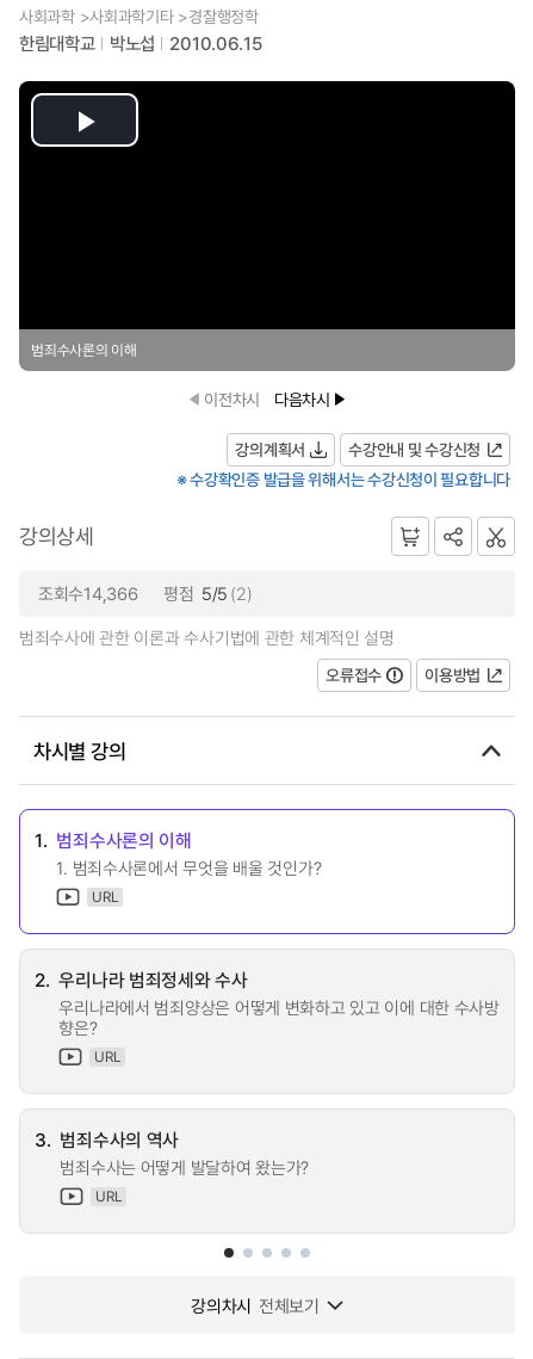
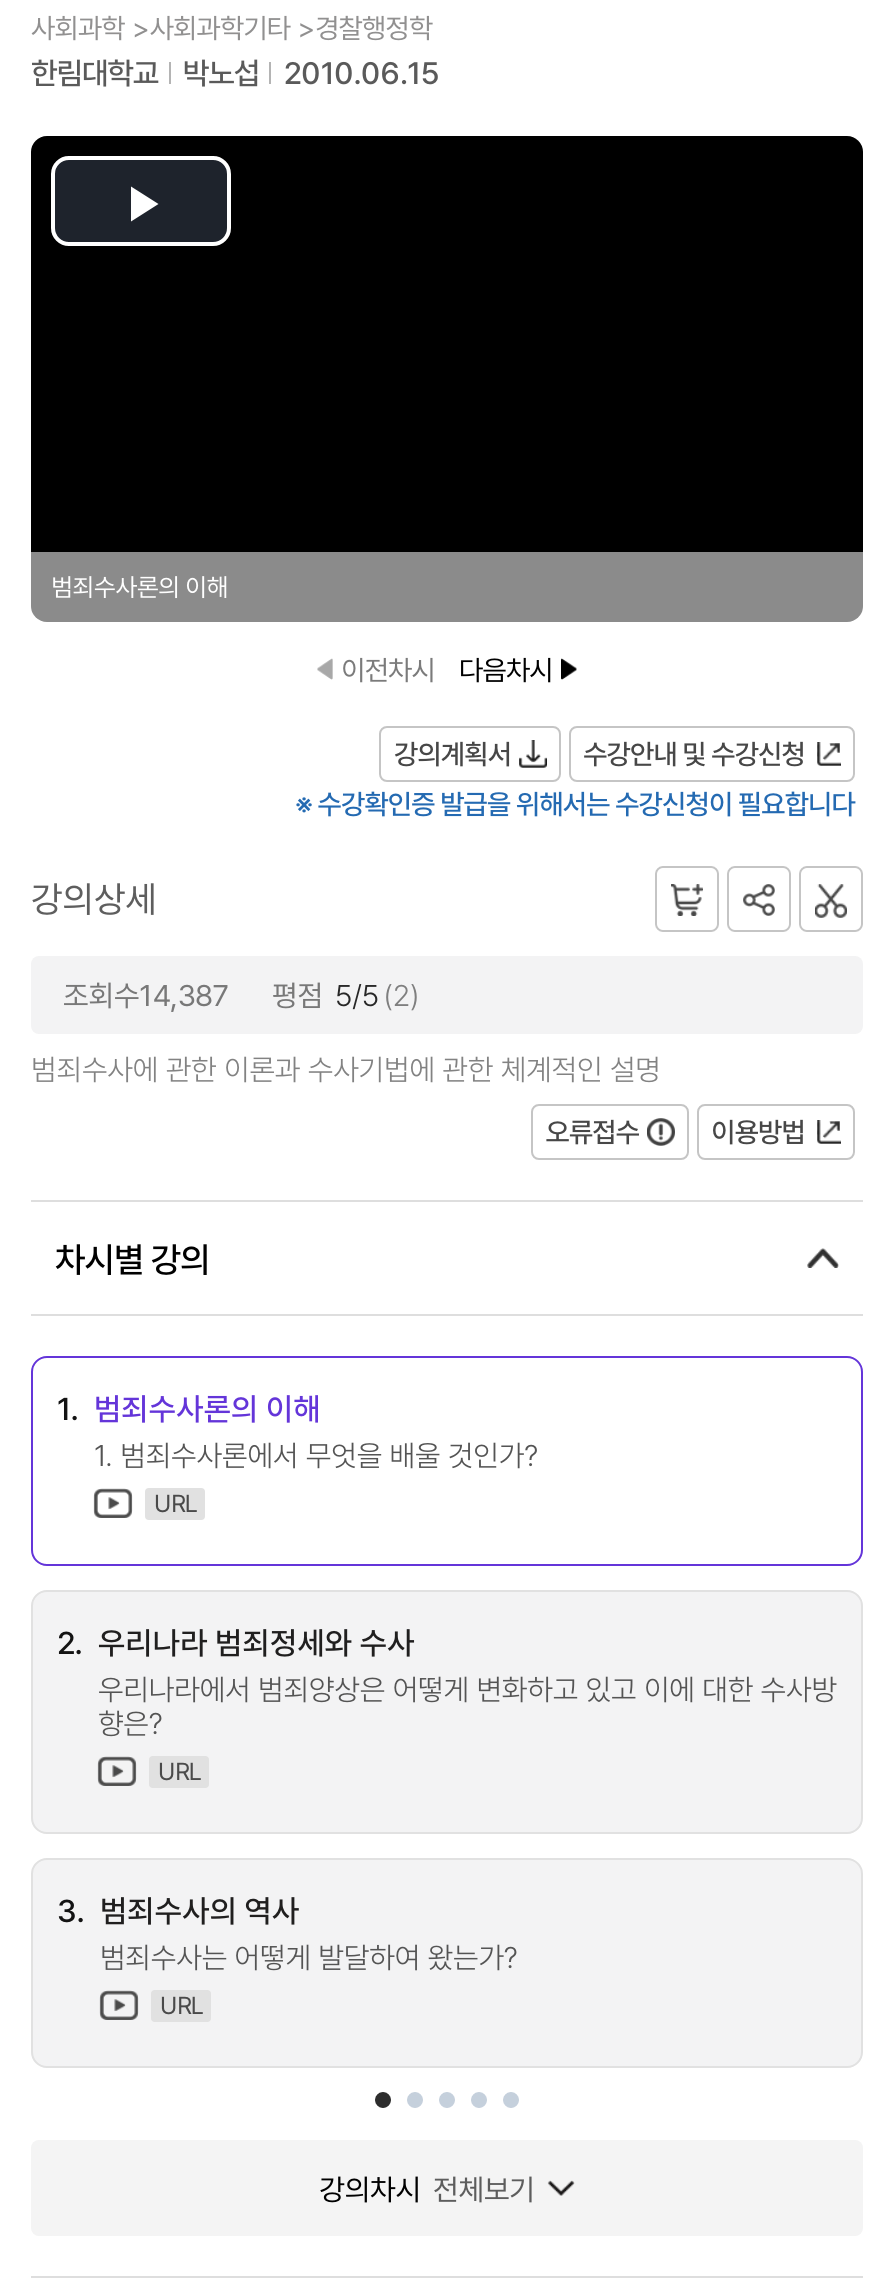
[38,581,252,605] 조회수14,366 평점 5/5 (2) -> [63,974,420,1014] 조회수14,387 평점 5/5 (2)

